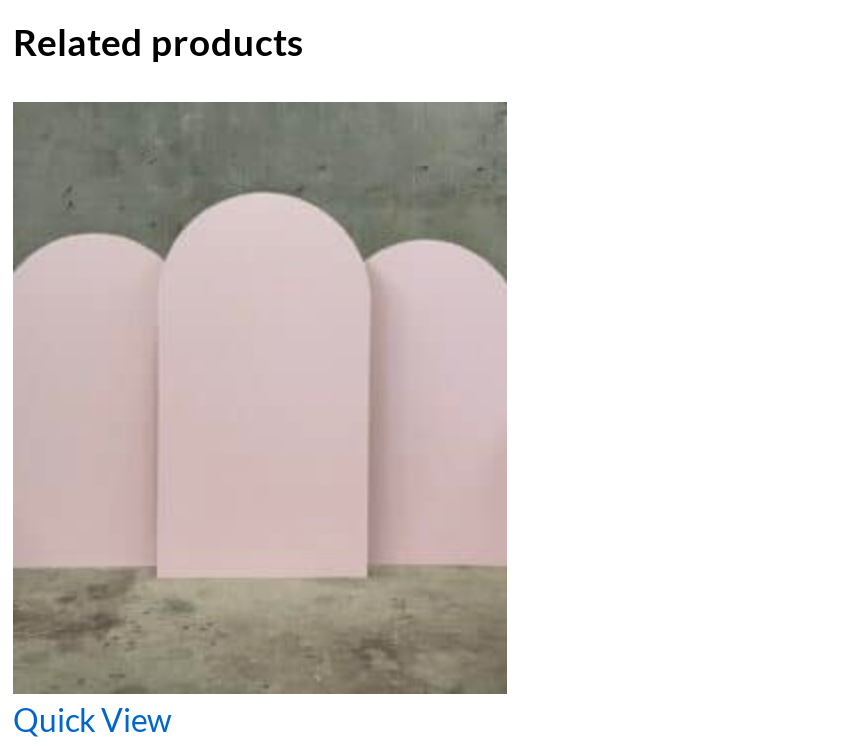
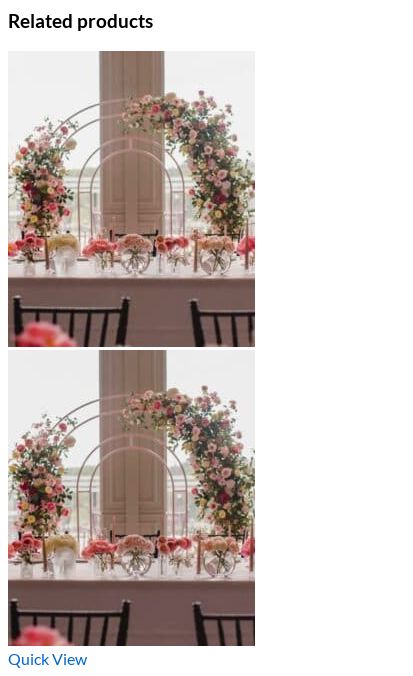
[11,100,509,696] [image] -> [8,52,256,647] [image]

